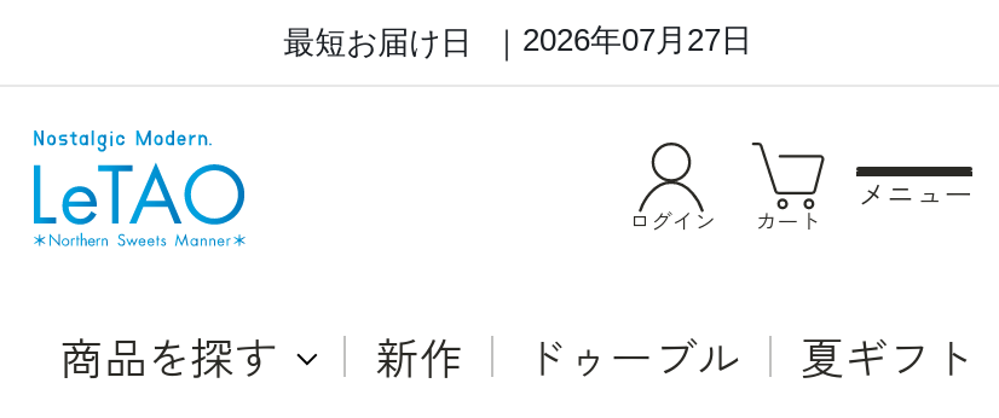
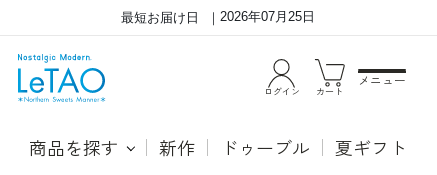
[283,23,752,60] 最短お届け日 2026年07月27日 -> [121,9,315,25] 最短お届け日 2026年07月25日

